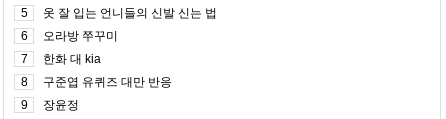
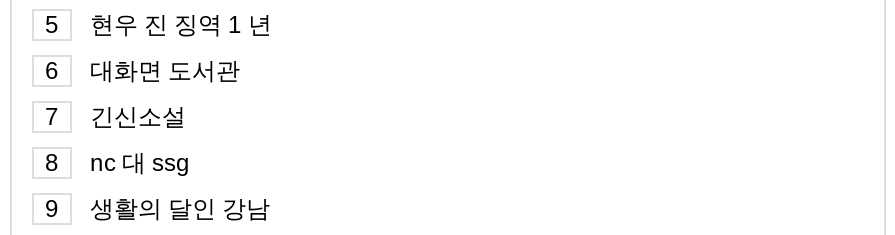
[43,6,217,20] 옷 잘 입는 언니들의 신발 신는 법 -> [90,11,272,39] 현우 진 징역 1 년
[43,29,118,43] 오라방 쭈꾸미 -> [90,57,240,85] 대화면 도서관
[43,52,101,66] 한화 대 kia -> [90,103,186,131] 긴신소설
[43,75,172,89] 구준엽 유퀴즈 대만 반응 -> [90,149,190,177] nc 대 ssg
[43,98,79,112] 장윤정 -> [90,195,270,223] 생활의 달인 강남

